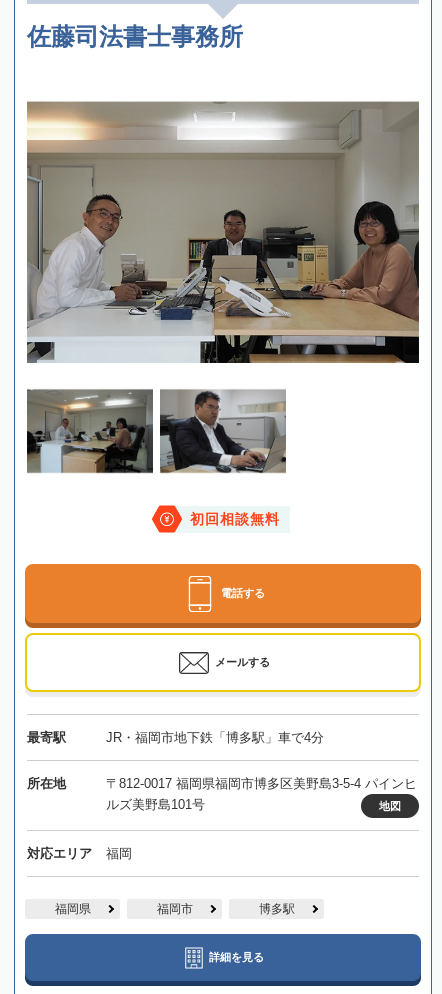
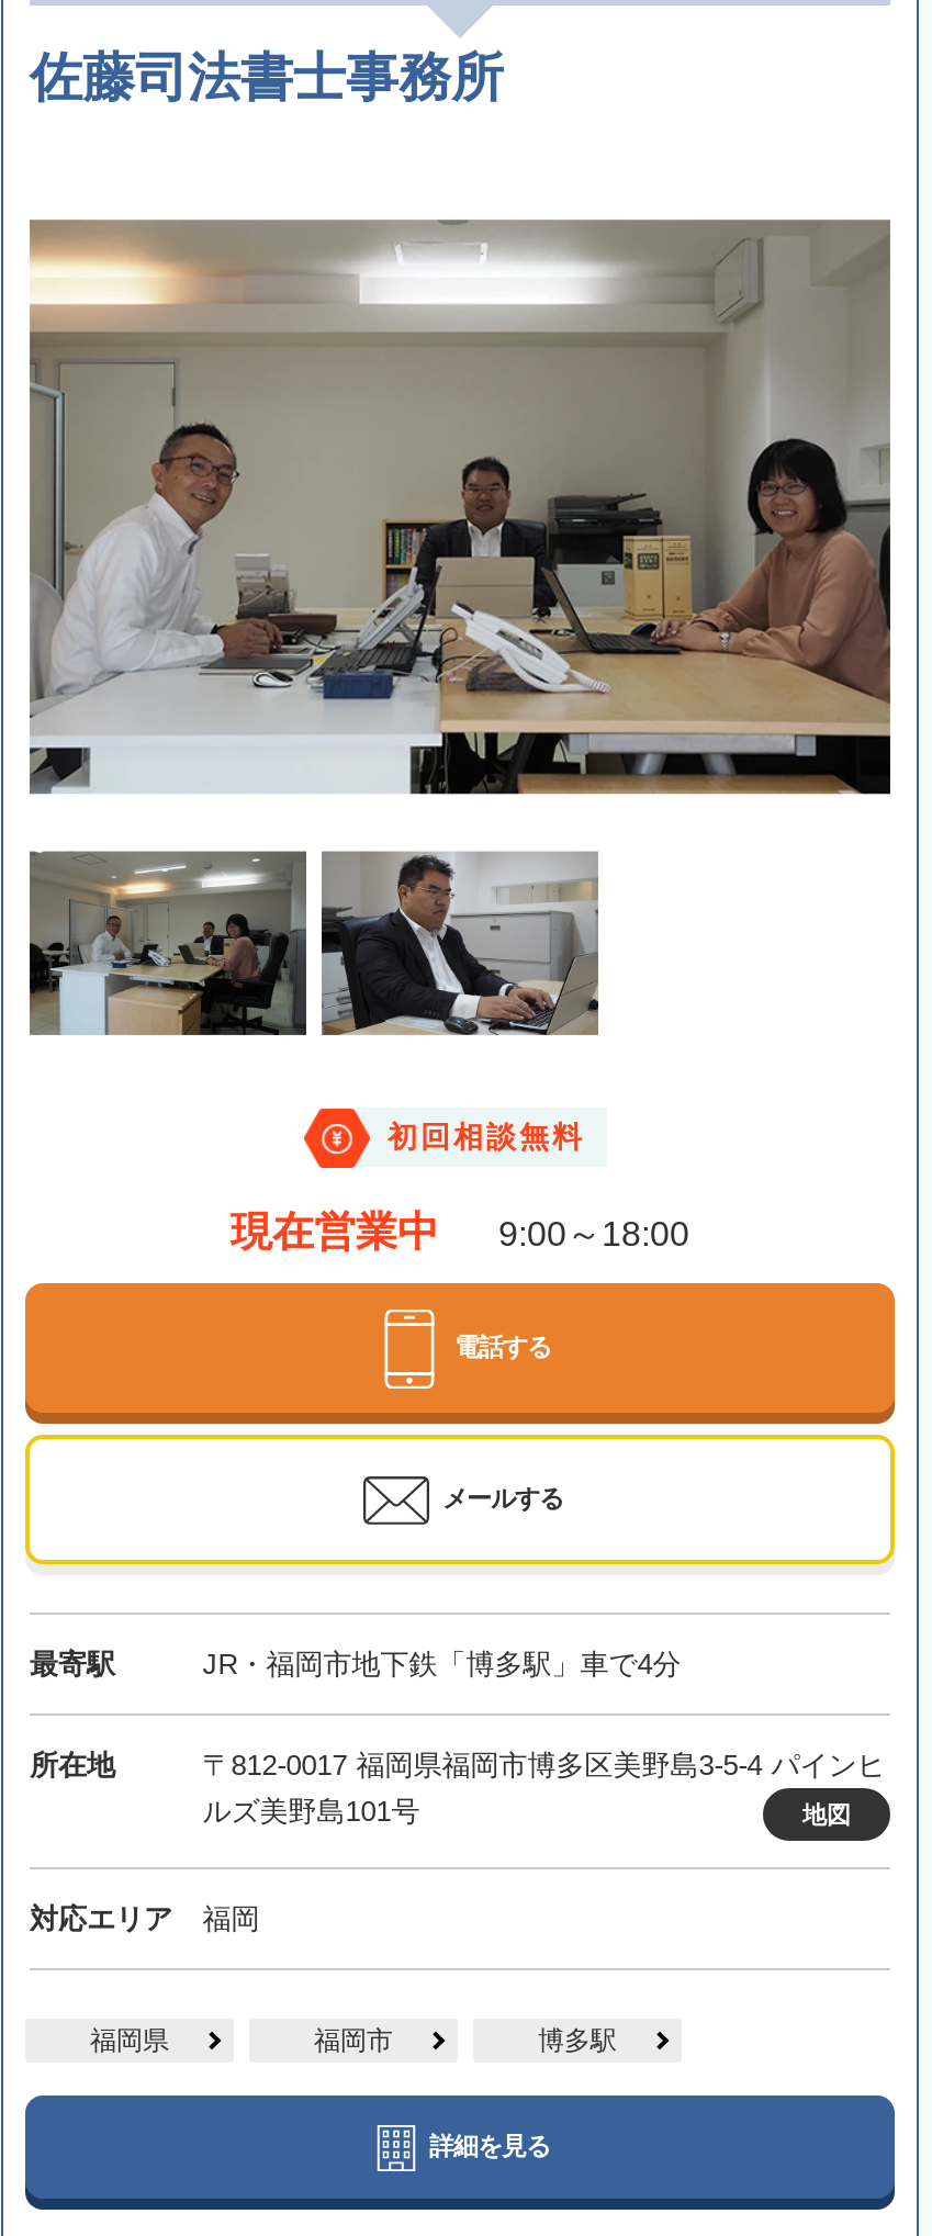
none -> [231,1209,689,1255] 現在営業中 | 9:00～18:00

